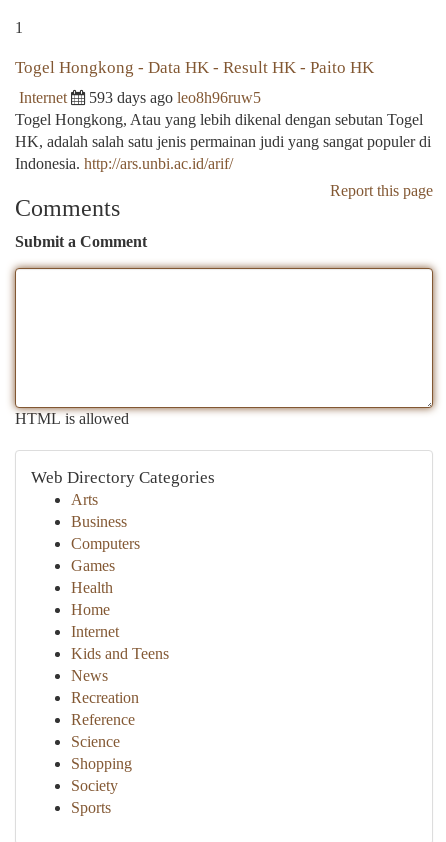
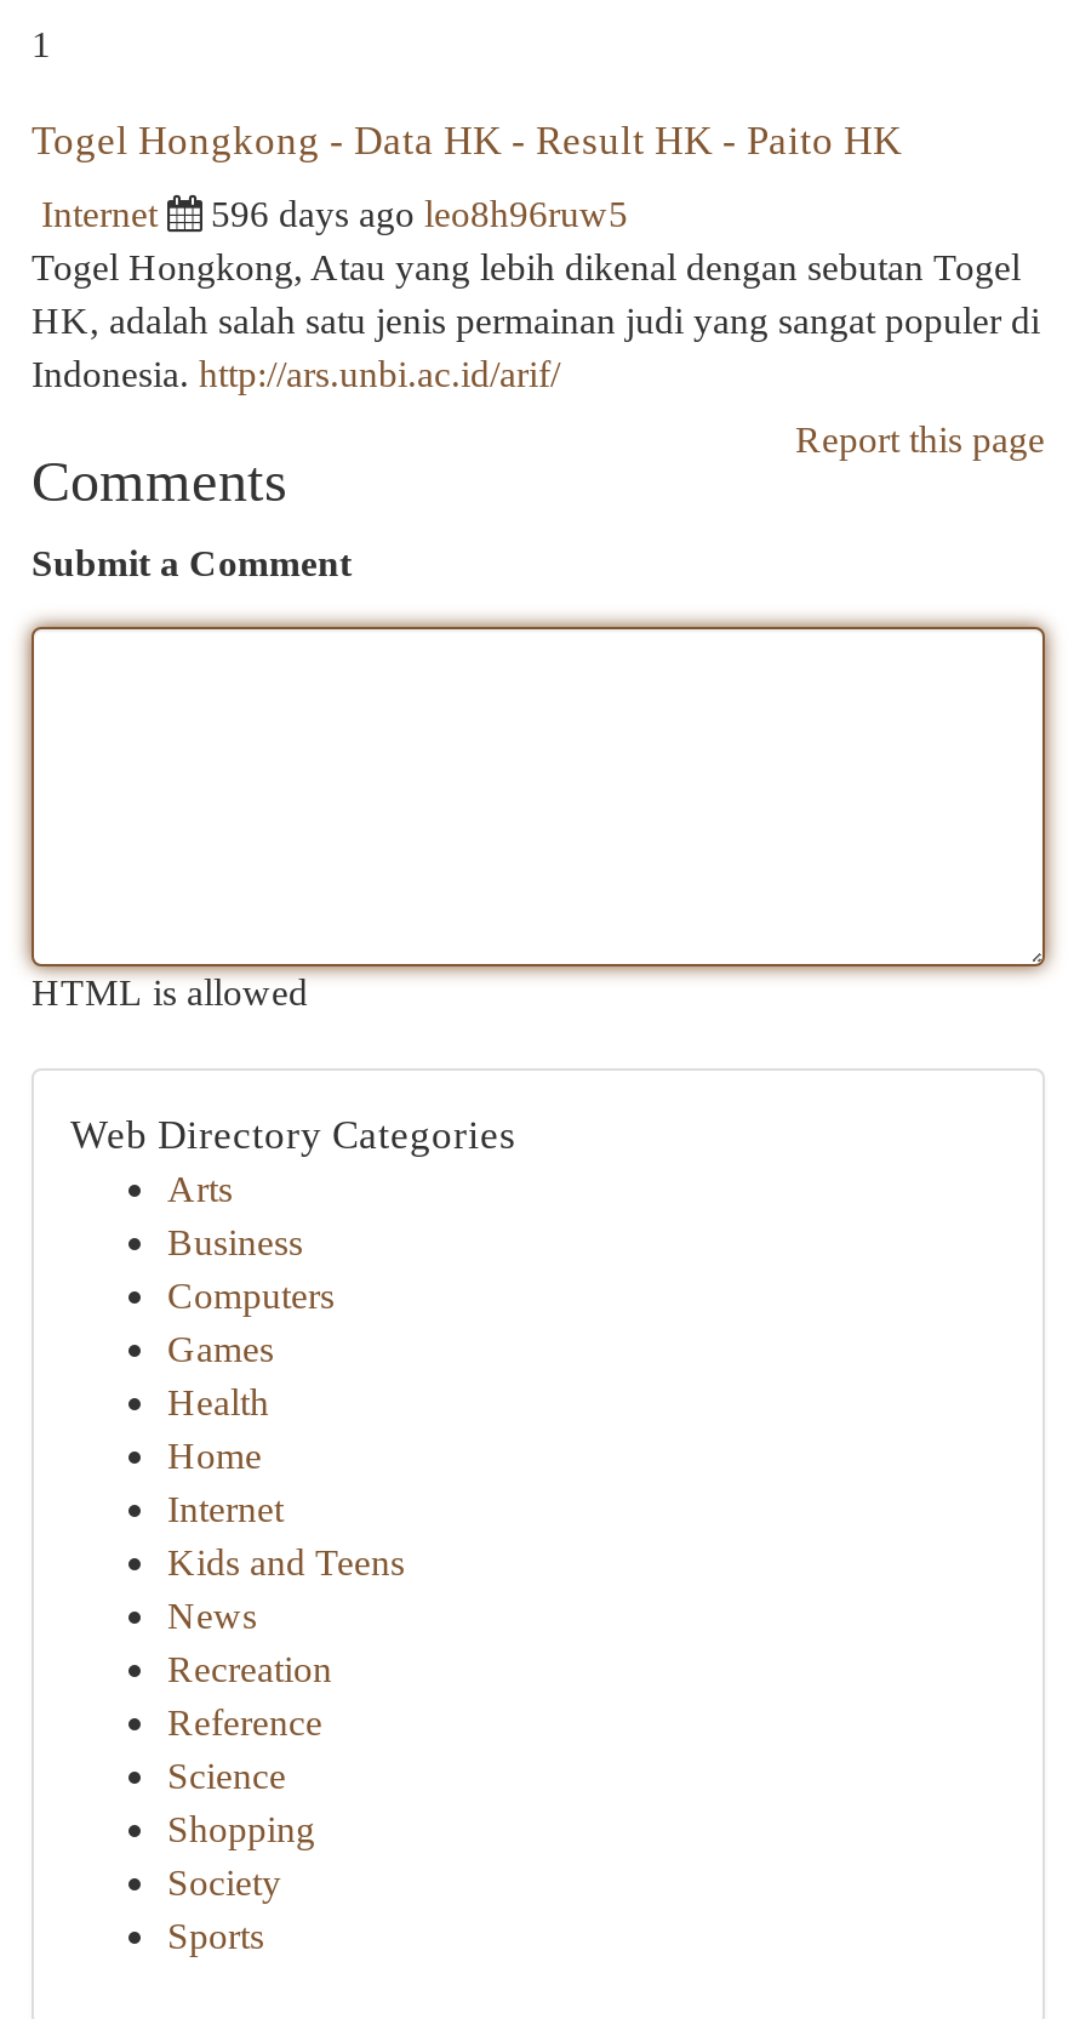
[89,89,261,106] 593 days ago leo8h96ruw5 -> [211,193,628,234] 596 days ago leo8h96ruw5

